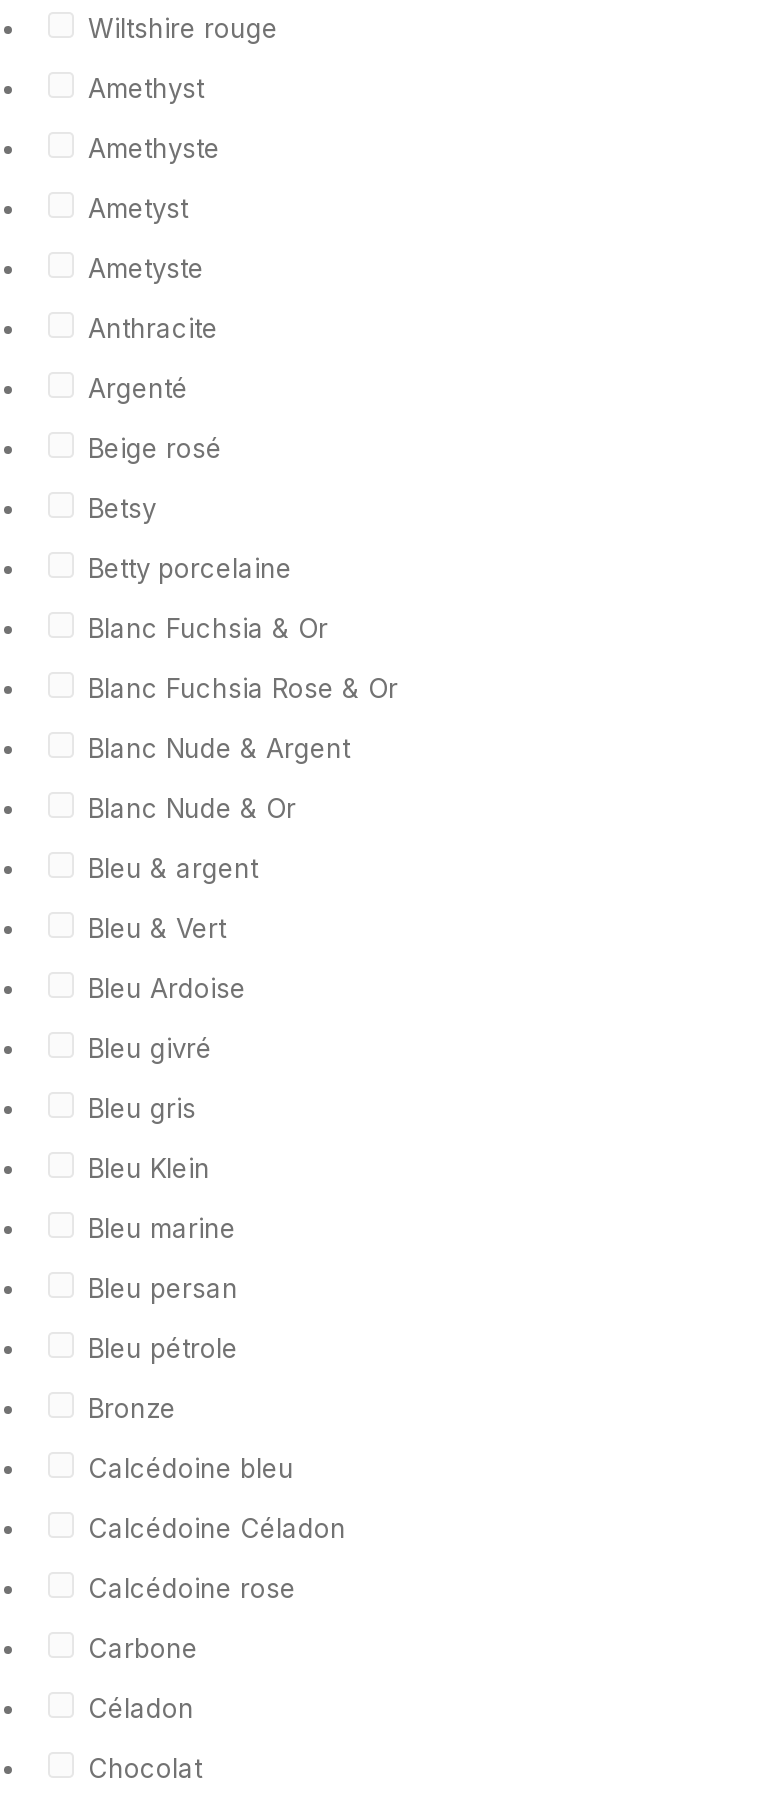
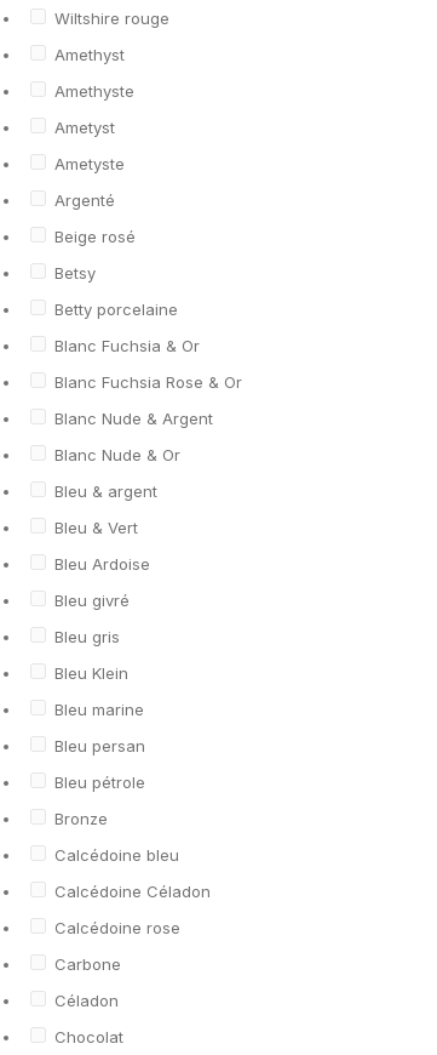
[88,312,218,344] Anthracite -> none

